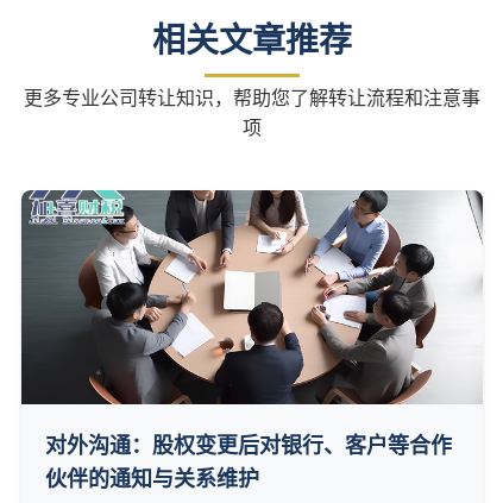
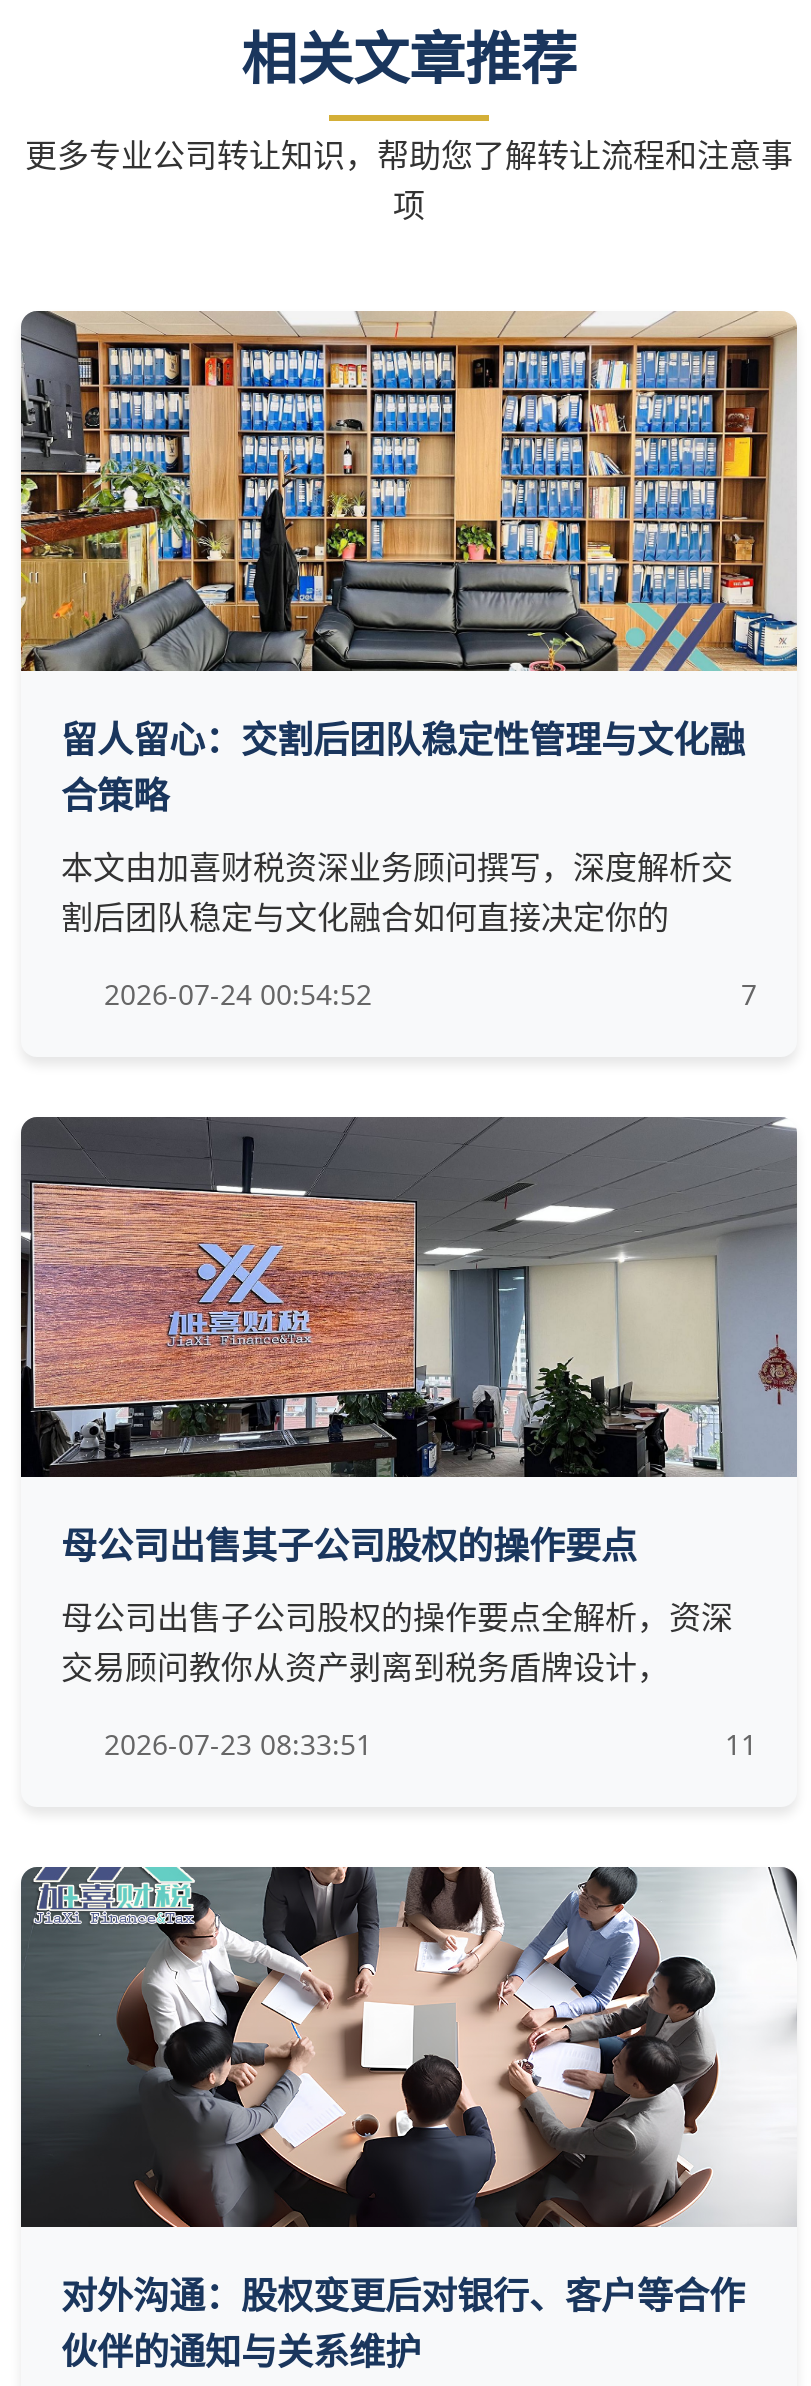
none -> [19,311,799,1013] [image] | 留人留心：交割后团队稳定性管理与文化融 | 合策略 | 本文由加喜财税资深业务顾问撰写，深度解析交 | 割后团队稳定与文化融合如何直接决定你的 | 2026-07-24 00:54:52 | 7
none -> [19,1115,799,1763] [image] | 母公司出售其子公司股权的操作要点 | 母公司出售子公司股权的操作要点全解析，资深 | 交易顾问教你从资产剥离到税务盾牌设计， | 2026-07-23 08:33:51 | 11

